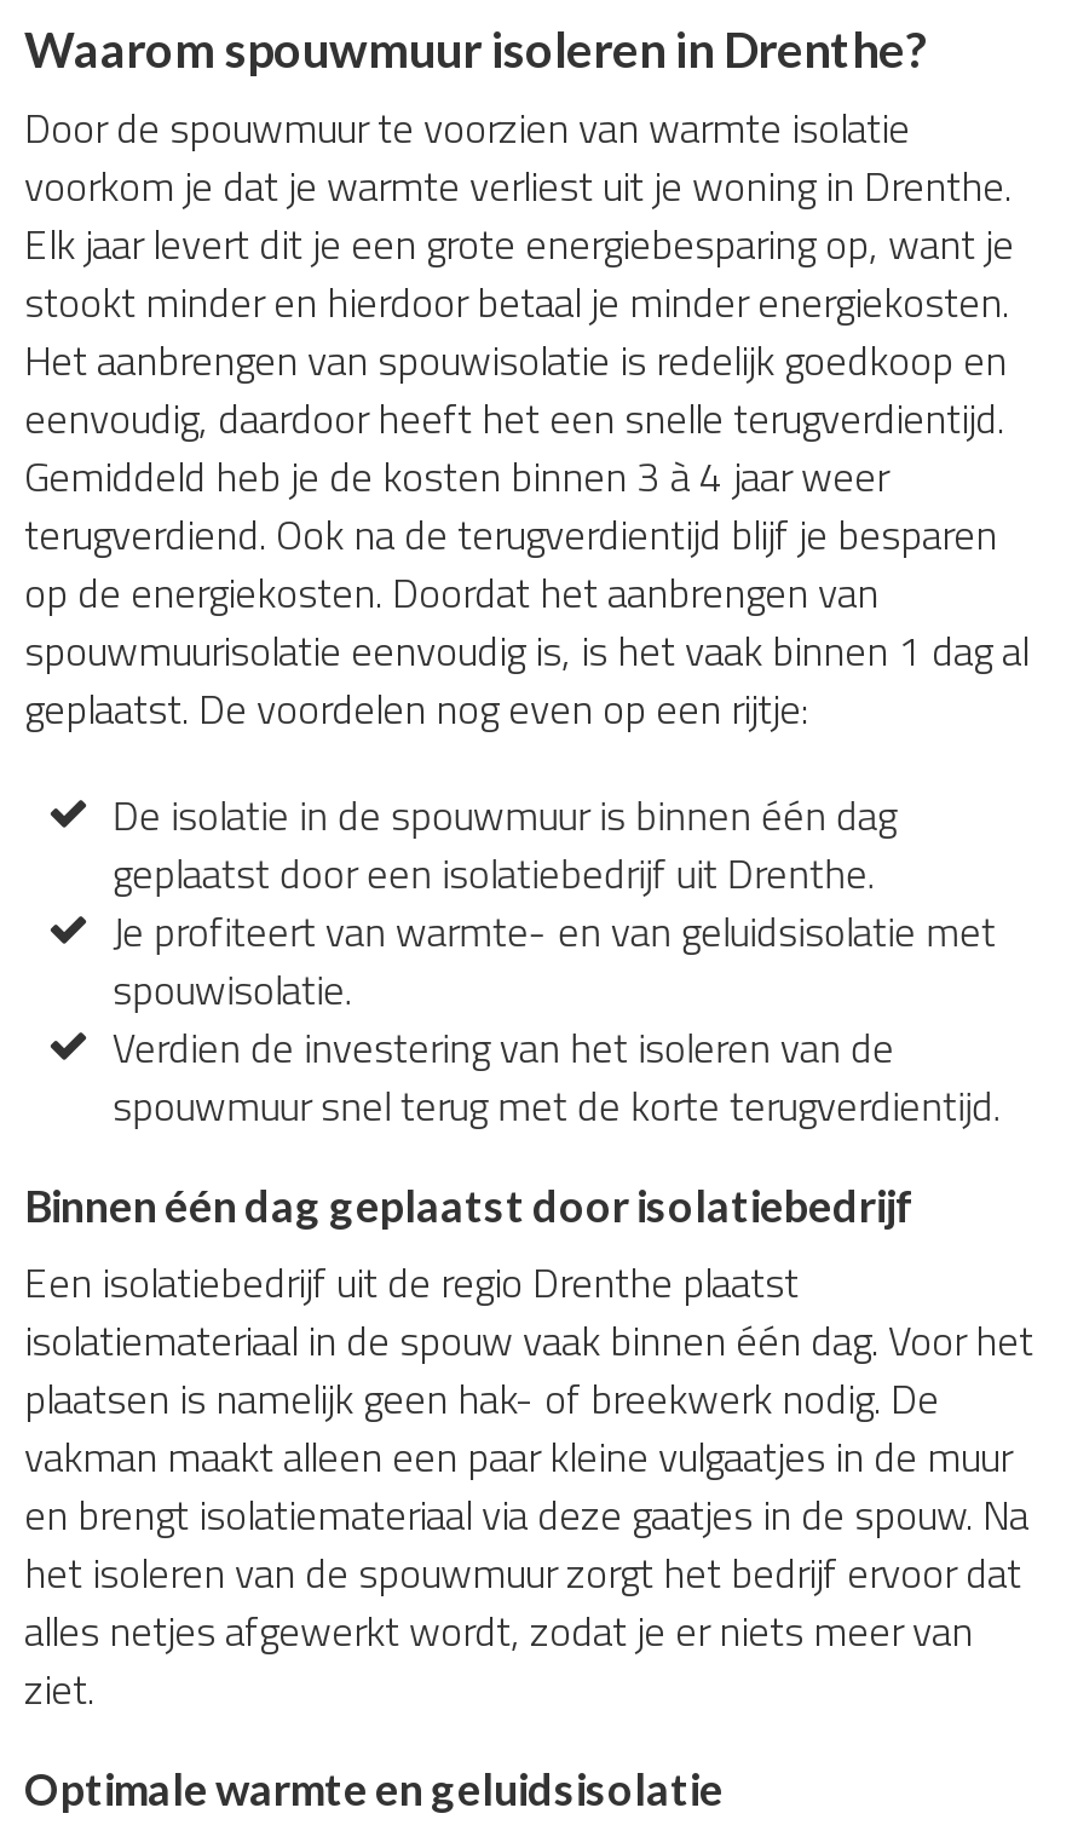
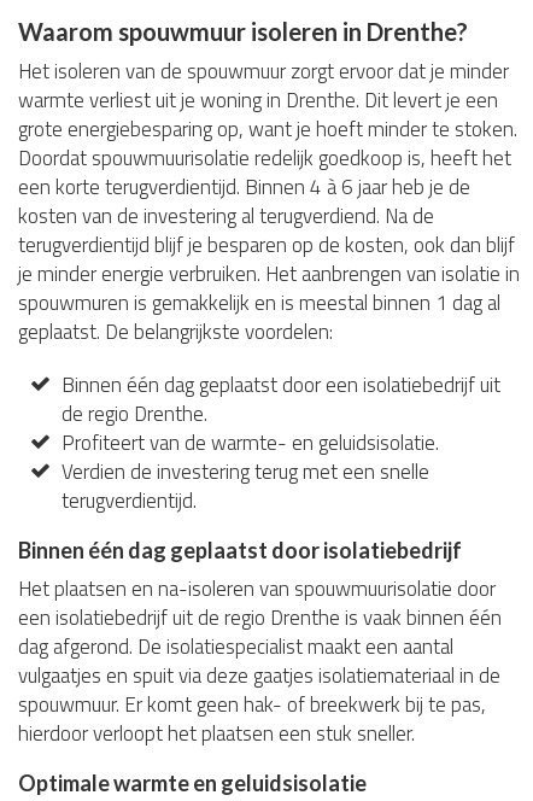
[24,96,1028,739] Door de spouwmuur te voorzien van warmte isolatie | voorkom je dat je warmte verliest uit je woning in Drenthe. | Elk jaar levert dit je een grote energiebesparing op, want je | stookt minder en hierdoor betaal je minder energiekosten. | Het aanbrengen van spouwisolatie is redelijk goedkoop en | eenvoudig, daardoor heeft het een snelle terugverdientijd. | Gemiddeld heb je de kosten binnen 3 à 4 jaar weer | terugverdiend. Ook na de terugverdientijd blijf je besparen | op de energiekosten. Doordat het aanbrengen van | spouwmuurisolatie eenvoudig is, is het vaak binnen 1 dag al | geplaatst. De voordelen nog even op een rijtje: -> [18,55,520,347] Het isoleren van de spouwmuur zorgt ervoor dat je minder | warmte verliest uit je woning in Drenthe. Dit levert je een | grote energiebesparing op, want je hoeft minder te stoken. | Doordat spouwmuurisolatie redelijk goedkoop is, heeft het | een korte terugverdientijd. Binnen 4 à 6 jaar heb je de | kosten van de investering al terugverdiend. Na de | terugverdientijd blijf je besparen op de kosten, ook dan blijf | je minder energie verbruiken. Het aanbrengen van isolatie in | spouwmuren is gemakkelijk en is meestal binnen 1 dag al | geplaatst. De belangrijkste voordelen:
[112,783,1000,1136] De isolatie in de spouwmuur is binnen één dag | geplaatst door een isolatiebedrijf uit Drenthe. | Je profiteert van warmte- en van geluidsisolatie met | spouwisolatie. | Verdien de investering van het isoleren van de | spouwmuur snel terug met de korte terugverdientijd. -> [62,369,501,516] Binnen één dag geplaatst door een isolatiebedrijf uit | de regio Drenthe. | Profiteert van de warmte- en geluidsisolatie. | Verdien de investering terug met een snelle | terugverdientijd.
[24,1250,1033,1720] Een isolatiebedrijf uit de regio Drenthe plaatst | isolatiemateriaal in de spouw vaak binnen één dag. Voor het | plaatsen is namelijk geen hak- of breekwerk nodig. De | vakman maakt alleen een paar kleine vulgaatjes in de muur | en brengt isolatiemateriaal via deze gaatjes in de spouw. Na | het isoleren van de spouwmuur zorgt het bedrijf ervoor dat | alles netjes afgewerkt wordt, zodat je er niets meer van | ziet. -> [18,572,502,749] Het plaatsen en na-isoleren van spouwmuurisolatie door | een isolatiebedrijf uit de regio Drenthe is vaak binnen één | dag afgerond. De isolatiespecialist maakt een aantal | vulgaatjes en spuit via deze gaatjes isolatiemateriaal in de | spouwmuur. Er komt geen hak- of breekwerk bij te pas, | hierdoor verloopt het plaatsen een stuk sneller.

